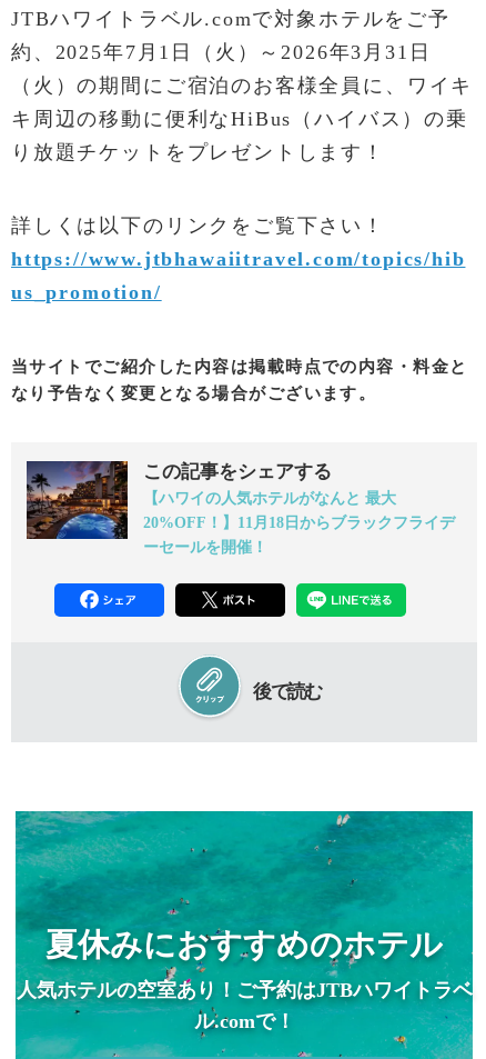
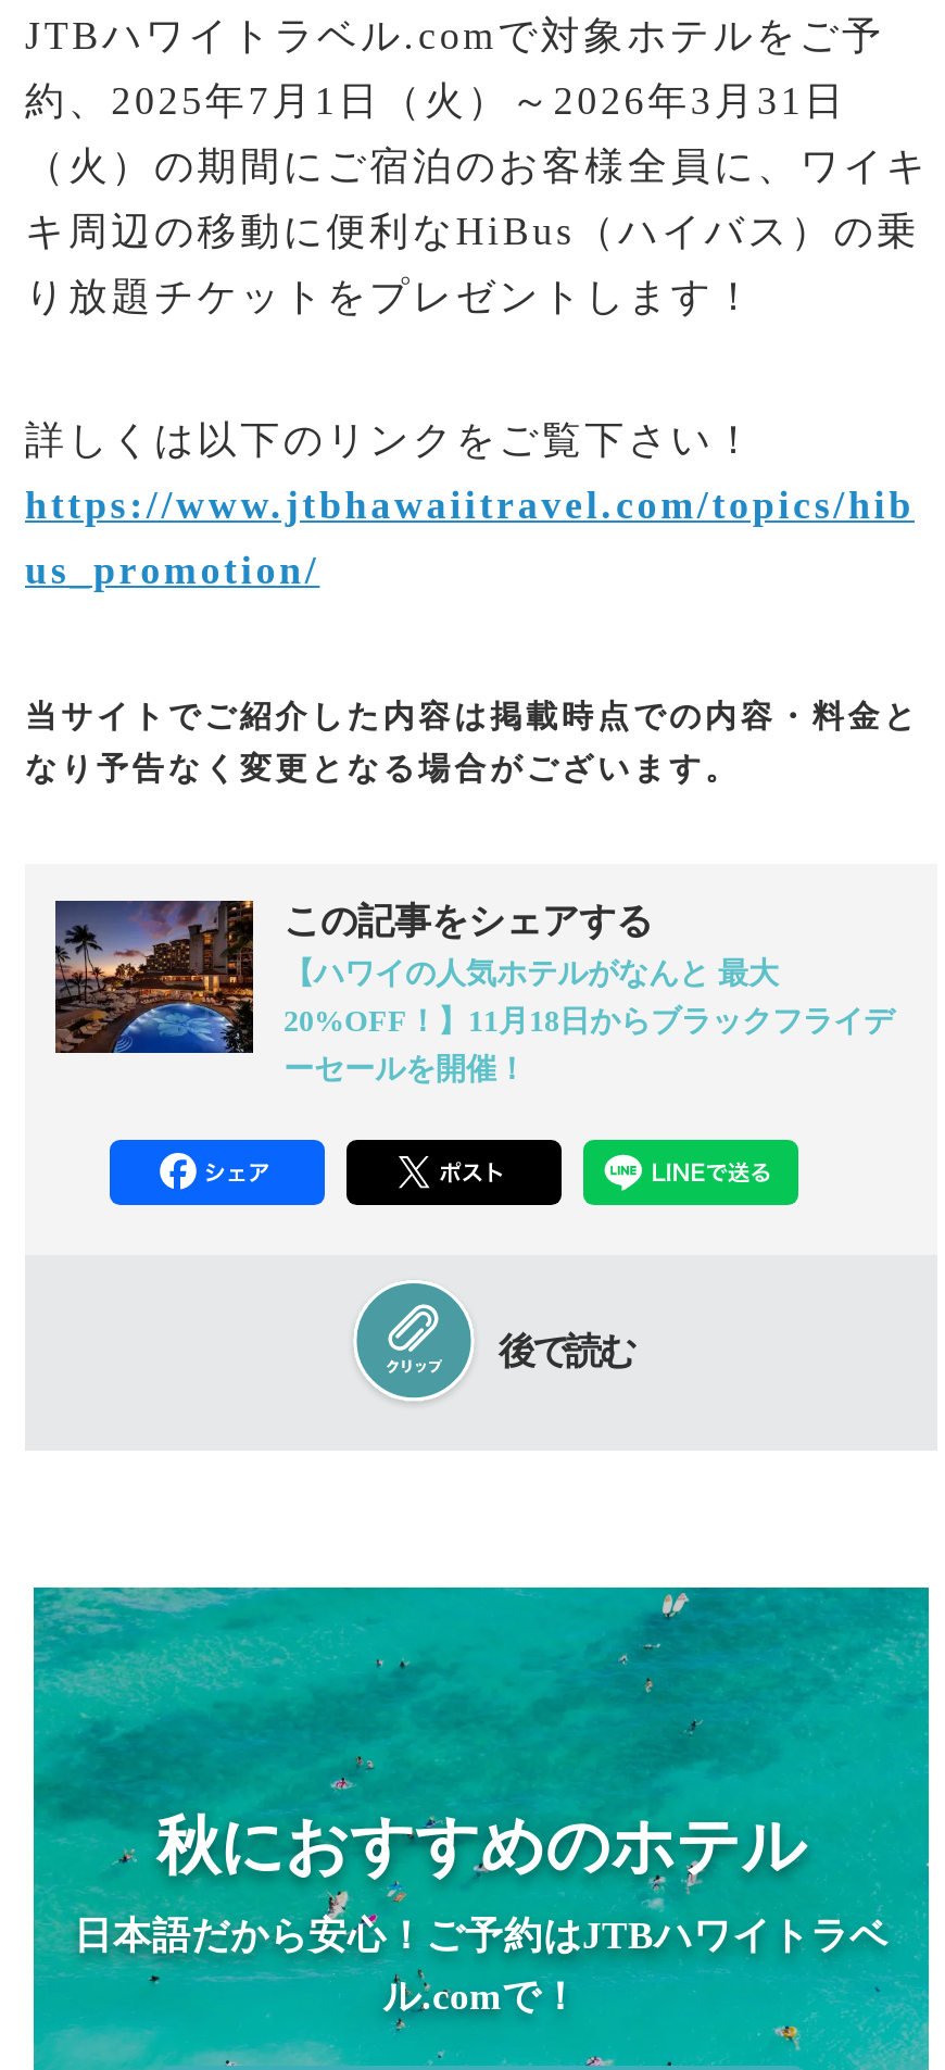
[45,927,443,962] 夏休みにおすすめのホテル -> [156,1812,806,1881] 秋におすすめのホテル
[16,979,472,1001] 人気ホテルの空室あり！ご予約はJTBハワイトラベ -> [74,1913,889,1957] 日本語だから安心！ご予約はJTBハワイトラベ

